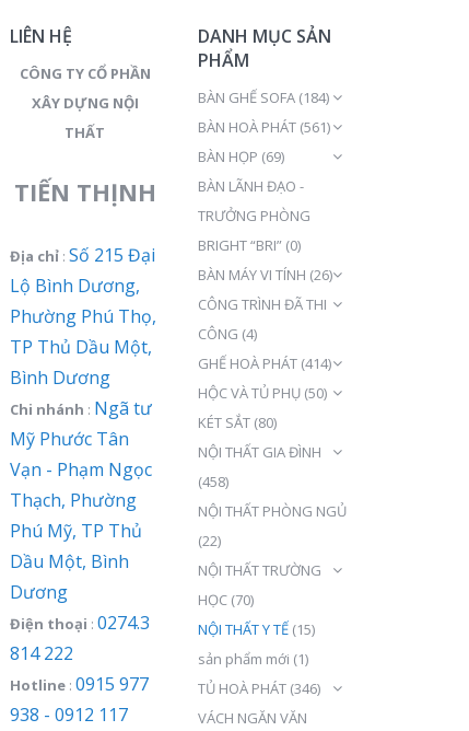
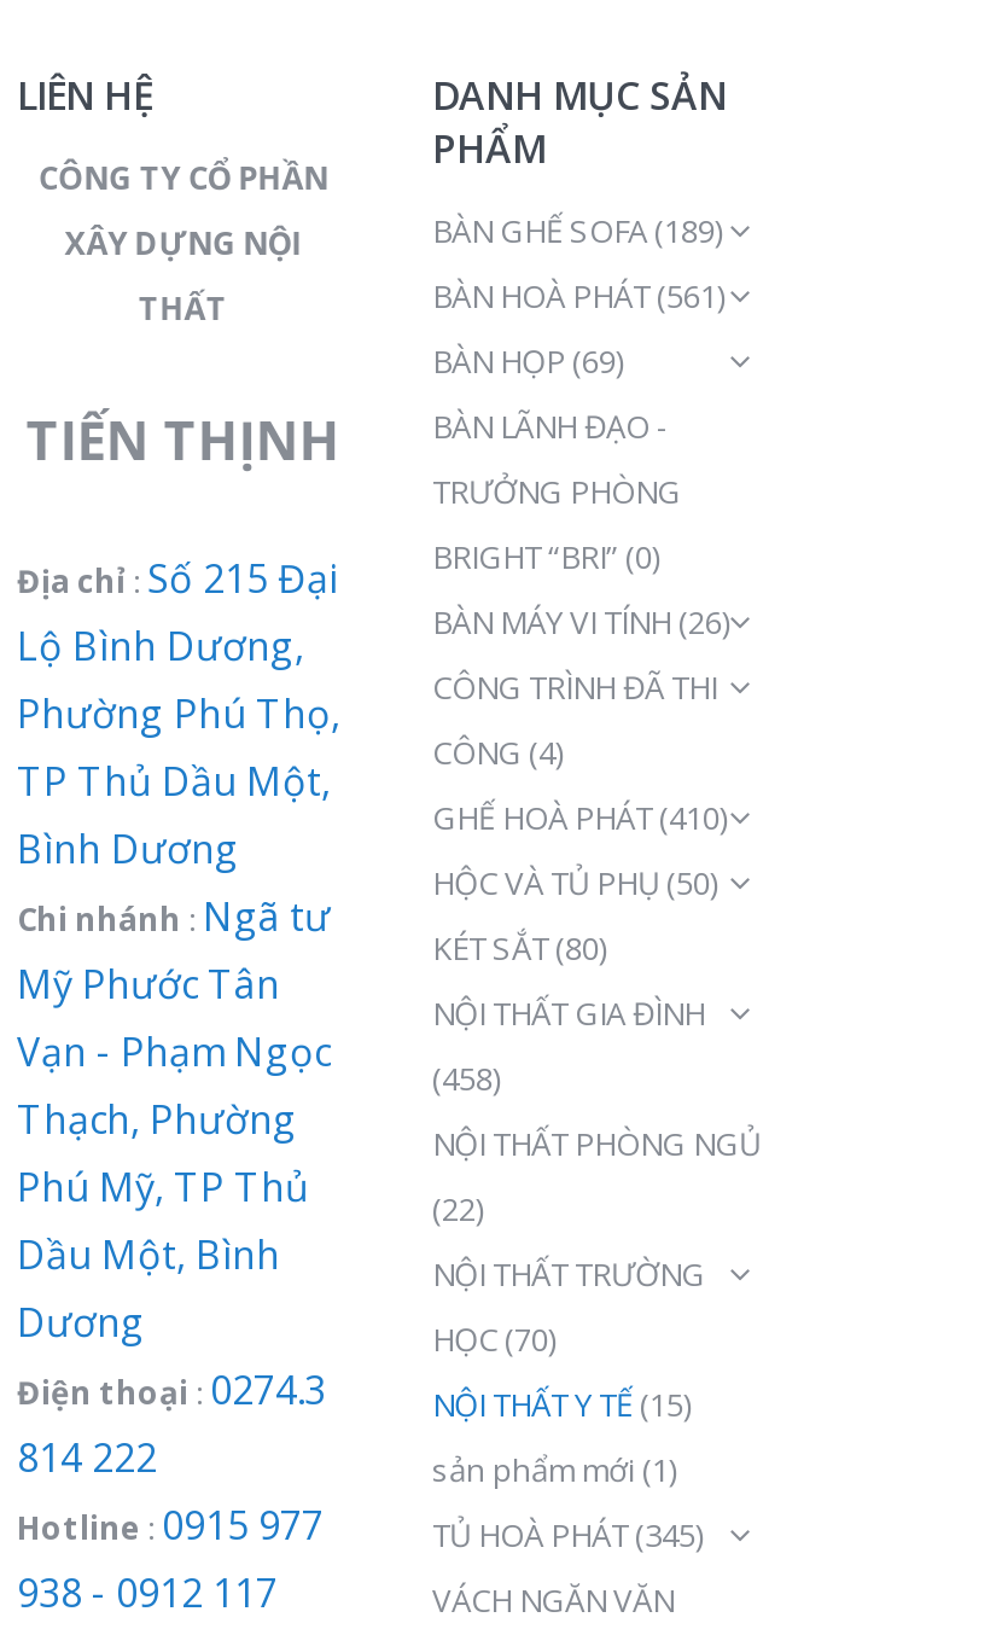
[198,87,329,107] BÀN GHẾ SOFA (184) -> [432,208,722,252] BÀN GHẾ SOFA (189)
[198,353,331,373] GHẾ HOÀ PHÁT (414) -> [432,795,727,839] GHẾ HOÀ PHÁT (410)
[198,678,320,698] TỦ HOÀ PHÁT (346) -> [432,1512,703,1556] TỦ HOÀ PHÁT (345)

